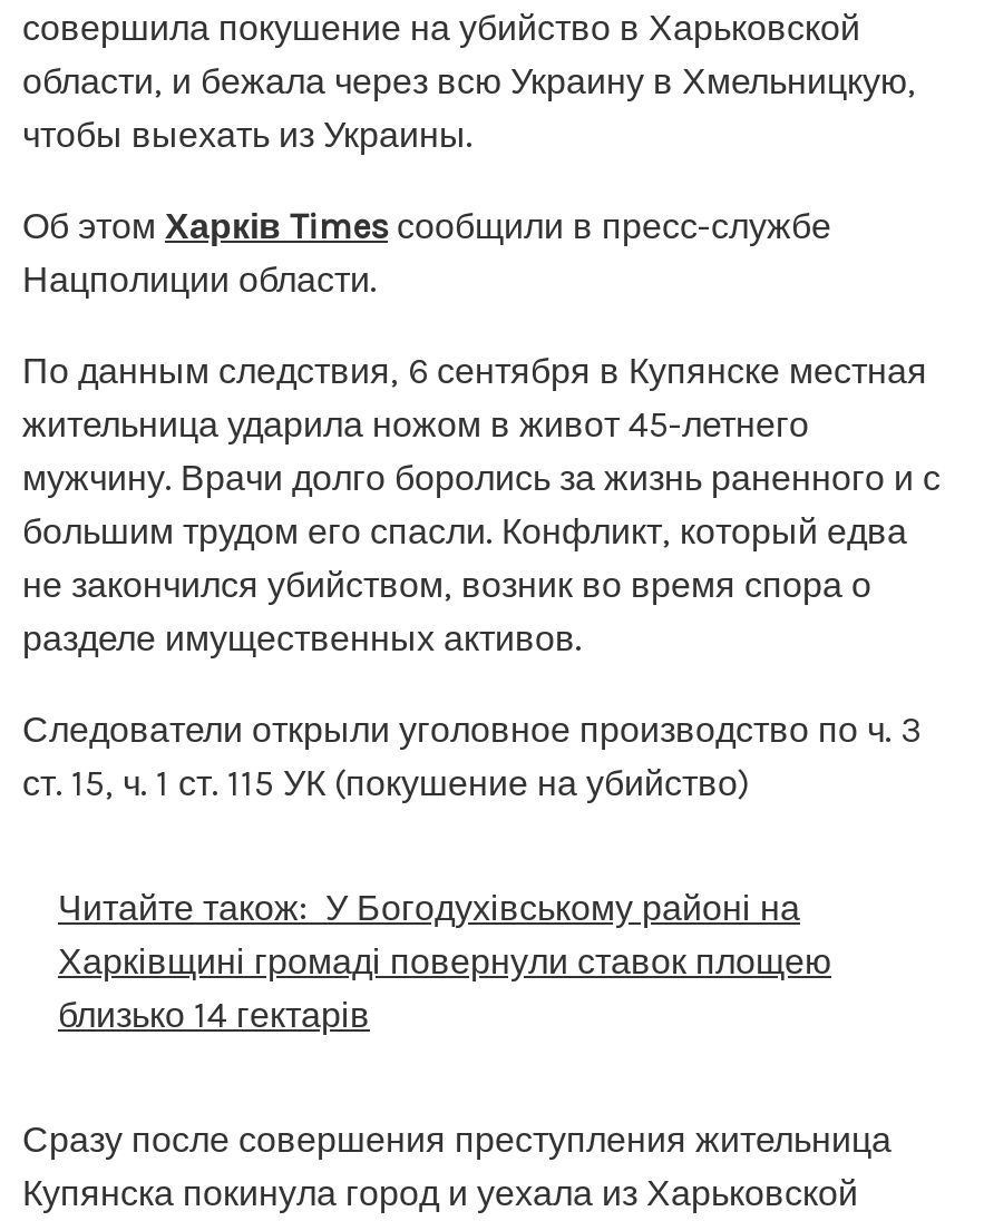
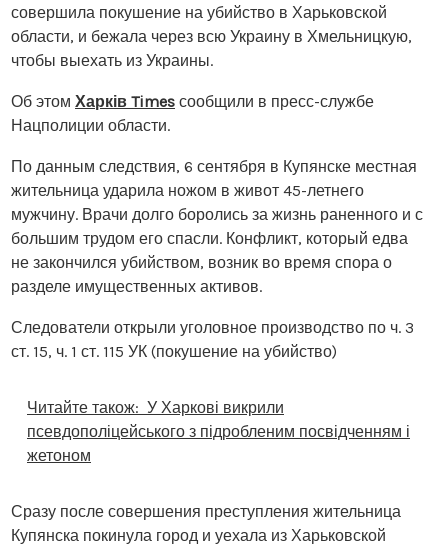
[58,886,831,1035] Читайте також: У Богодухівському районі на | Харківщині громаді повернули ставок площею | близько 14 гектарів -> [27,398,410,465] Читайте також: У Харкові викрили | псевдополіцейського з підробленим посвідченням і | жетоном

